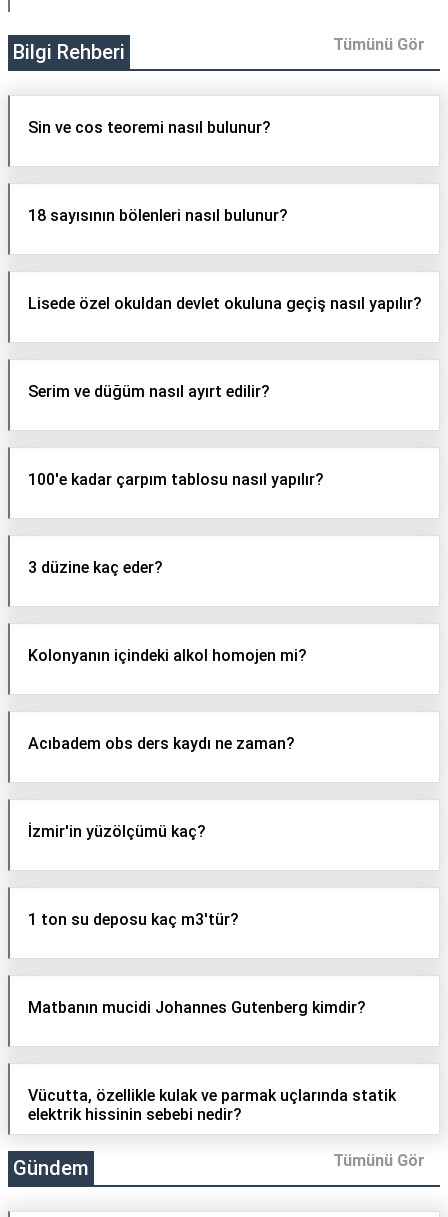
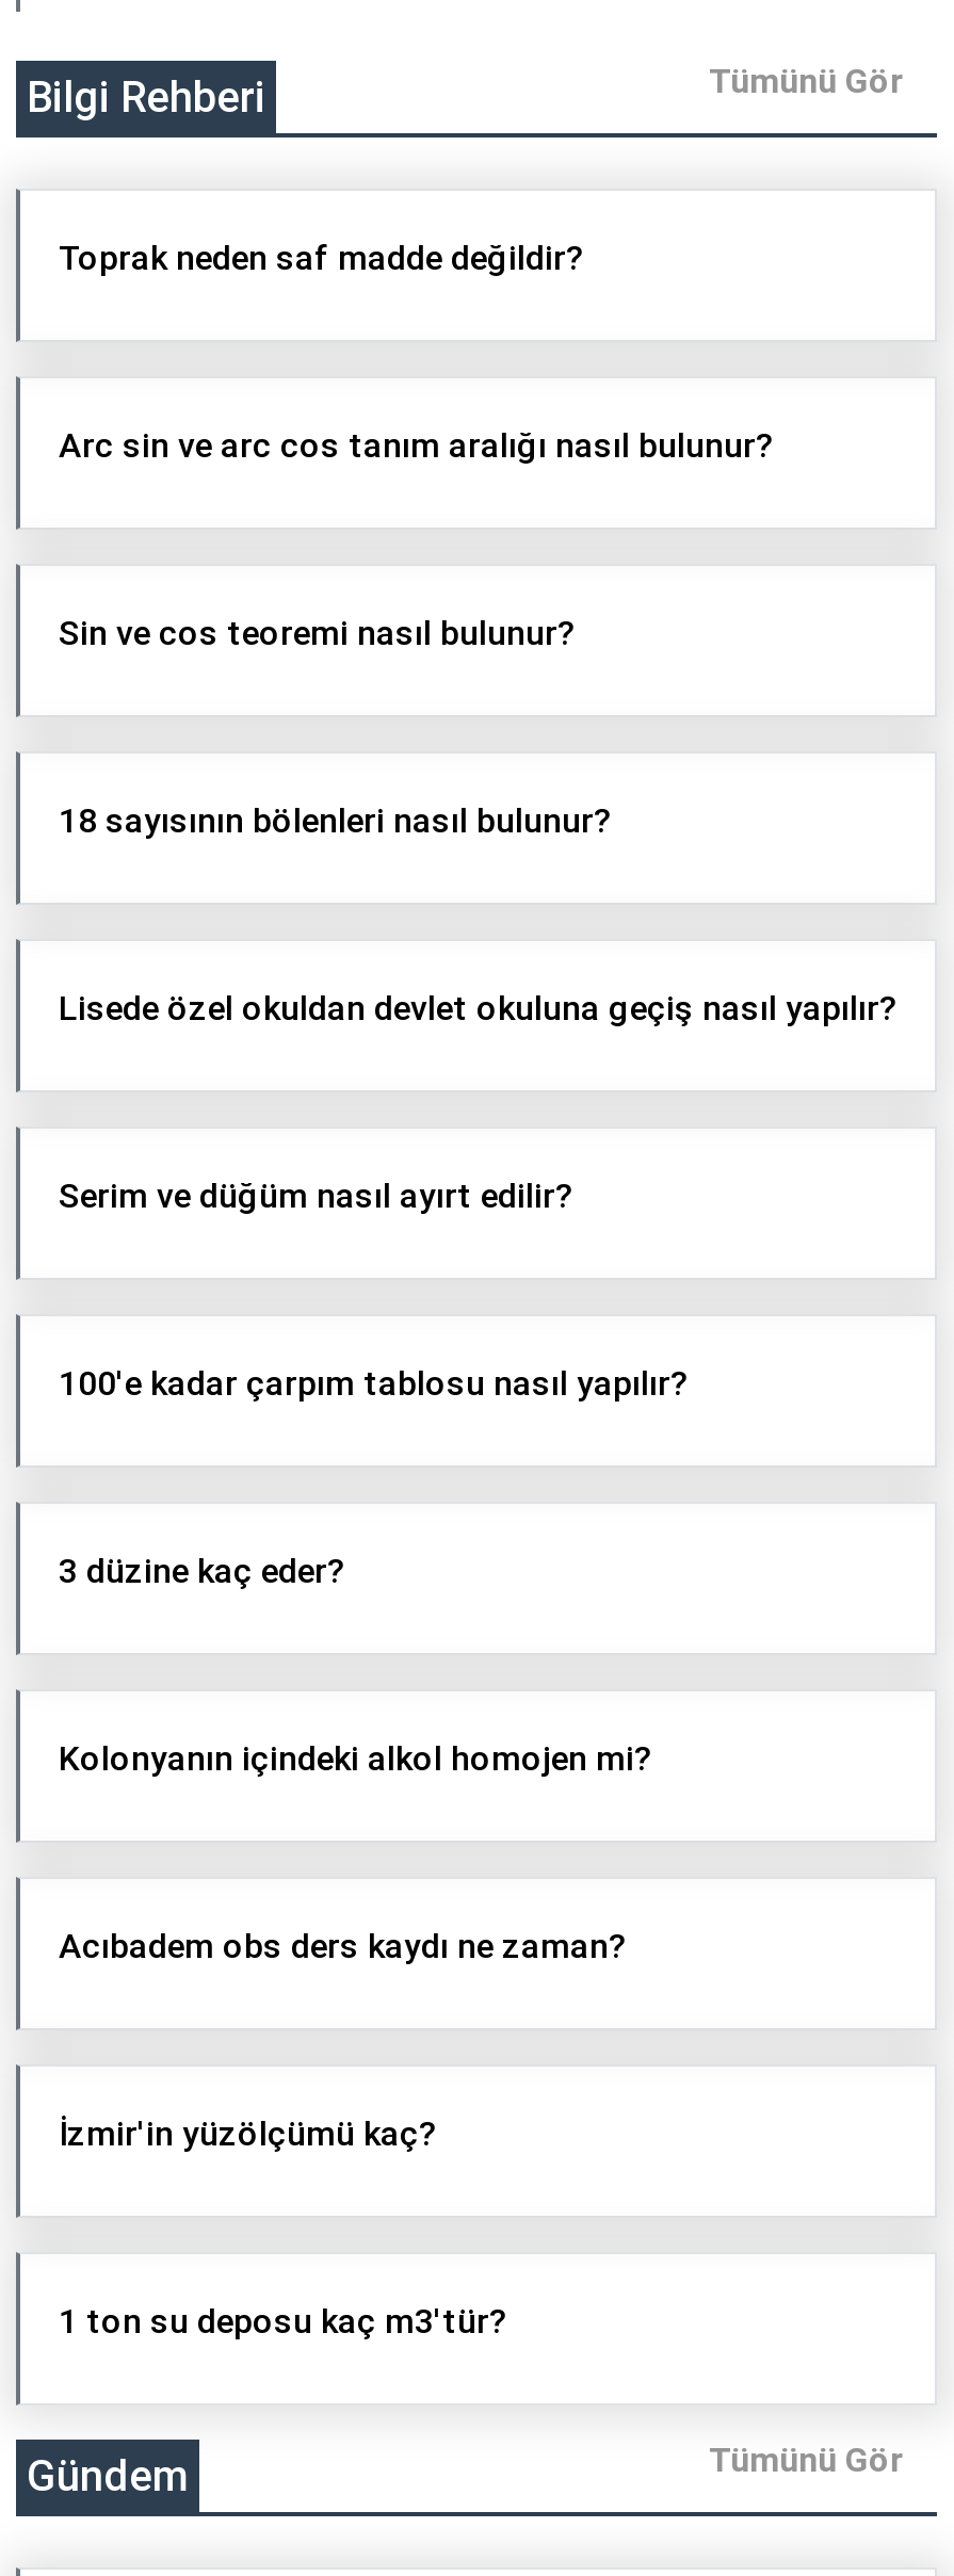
none -> [59,239,585,279] Toprak neden saf madde değildir?
none -> [59,426,775,467] Arc sin ve arc cos tanım aralığı nasıl bulunur?
moved [28,118,422,929] -> [59,614,899,2343]: Sin ve cos teoremi nasıl bulunur? | 18 sayısının bölenleri nasıl bulunur? | Lisede özel okuldan devlet okuluna geçiş nasıl yapılır? | ... | İzmir'in yüzölçümü kaç? | 1 ton su deposu kaç m3'tür?
[28,998,366,1017] Matbanın mucidi Johannes Gutenberg kimdir? -> none
[28,1086,396,1124] Vücutta, özellikle kulak ve parmak uçlarında statik | elektrik hissinin sebebi nedir? -> none

